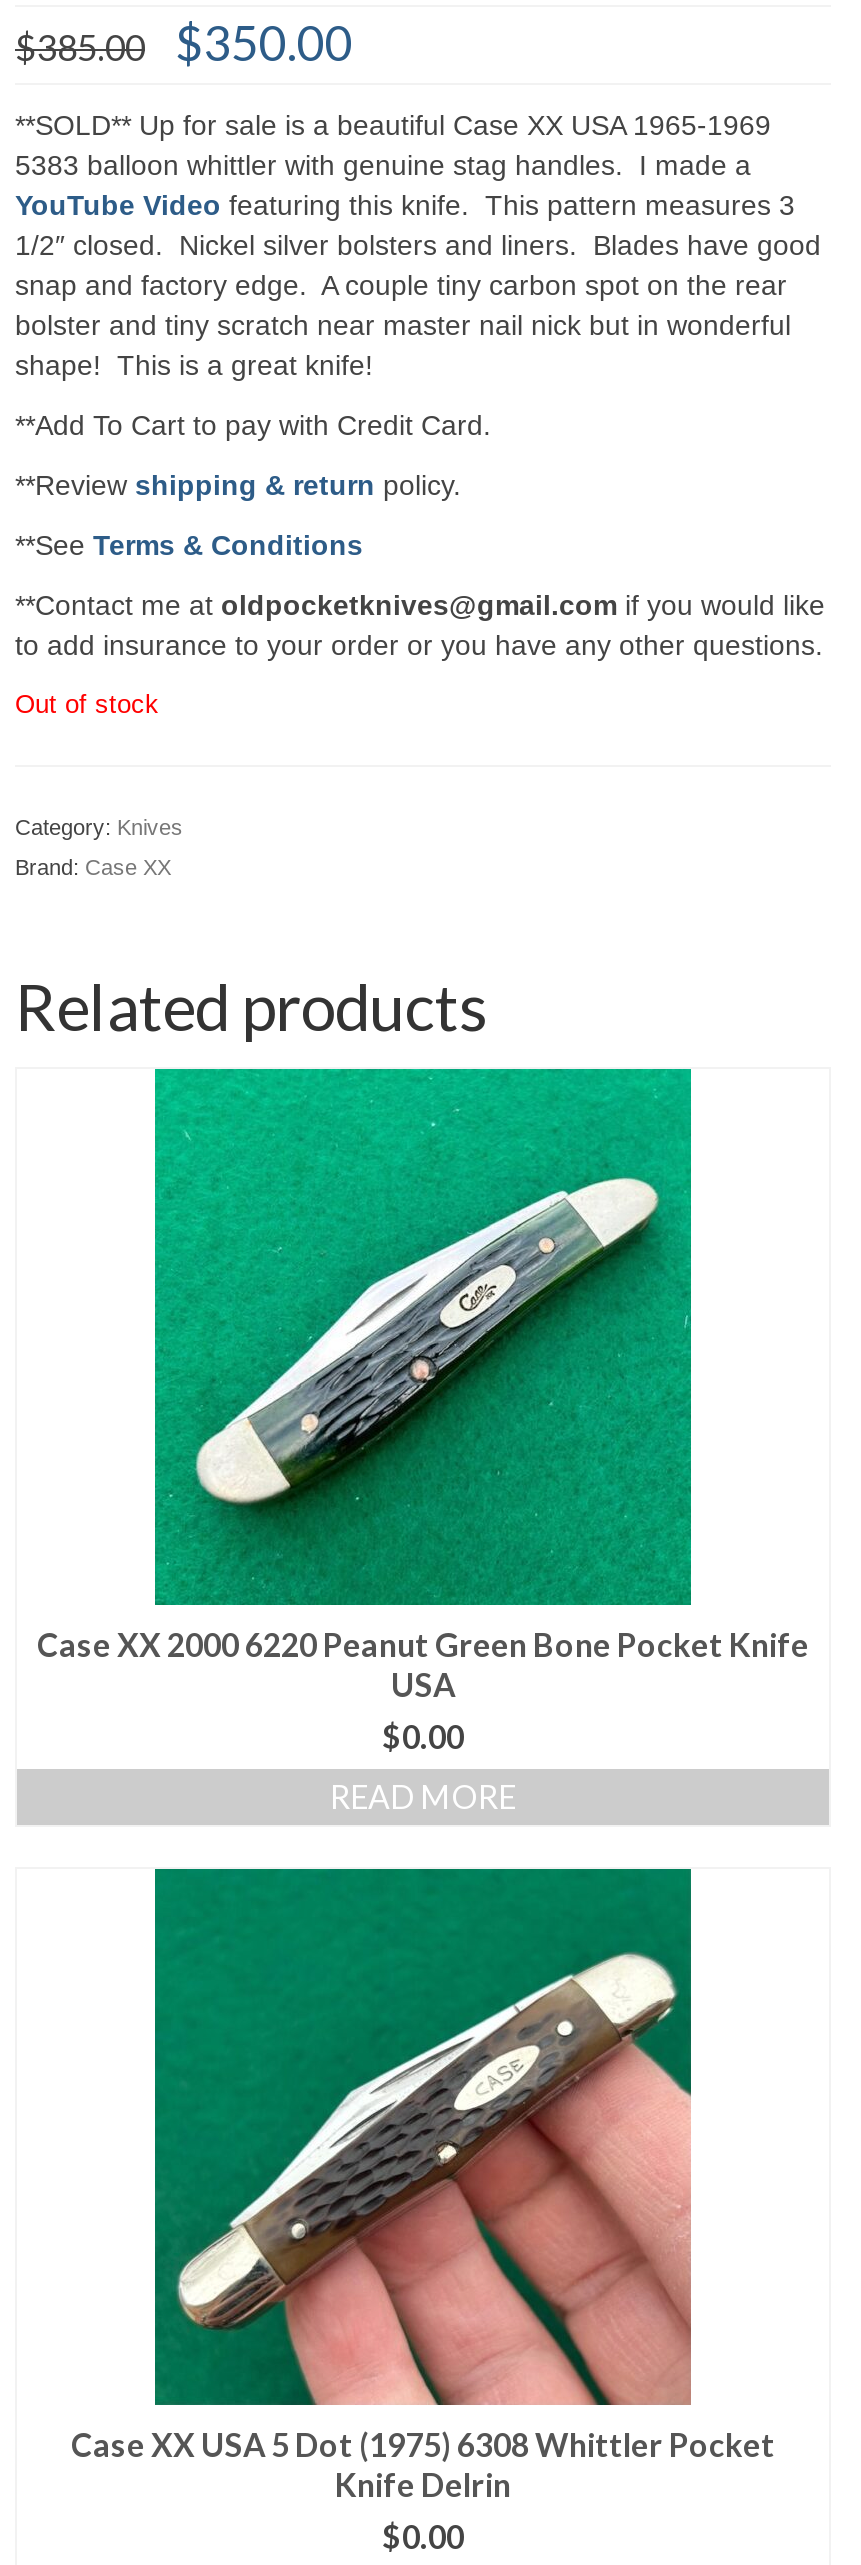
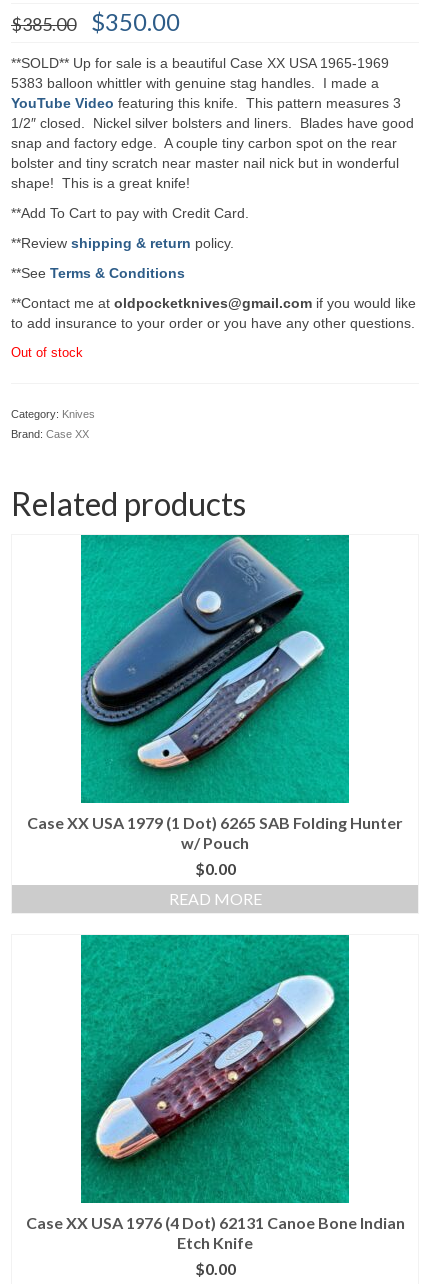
[37,1069,809,1703] [image] | Case XX 2000 6220 Peanut Green Bone Pocket Knife | USA -> [27,535,403,852] [image] | Case XX USA 1979 (1 Dot) 6265 SAB Folding Hunter | w/ Pouch
[71,1869,775,2503] [image] | Case XX USA 5 Dot (1975) 6308 Whittler Pocket | Knife Delrin -> [25,935,404,1252] [image] | Case XX USA 1976 (4 Dot) 62131 Canoe Bone Indian | Etch Knife

